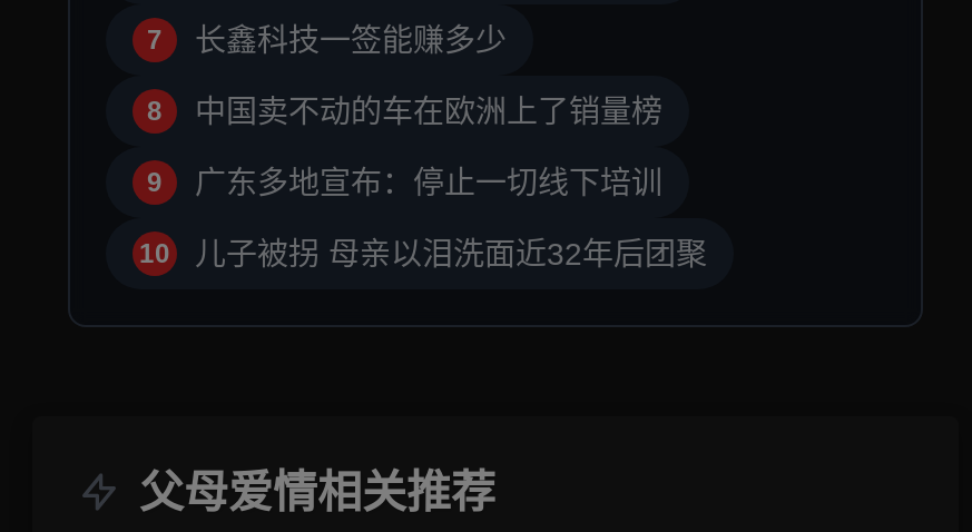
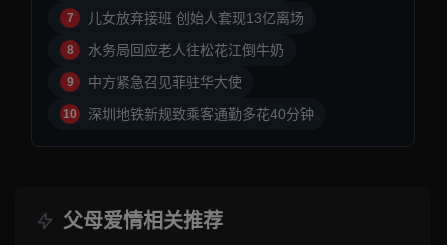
[195,22,507,58] 长鑫科技一签能赚多少 -> [88,10,304,26] 儿女放弃接班 创始人套现13亿离场
[195,93,662,129] 中国卖不动的车在欧洲上了销量榜 -> [88,42,284,58] 水务局回应老人往松花江倒牛奶
[195,165,662,200] 广东多地宣布：停止一切线下培训 -> [88,74,242,90] 中方紧急召见菲驻华大使
[195,236,707,272] 儿子被拐 母亲以泪洗面近32年后团聚 -> [88,106,314,122] 深圳地铁新规致乘客通勤多花40分钟

